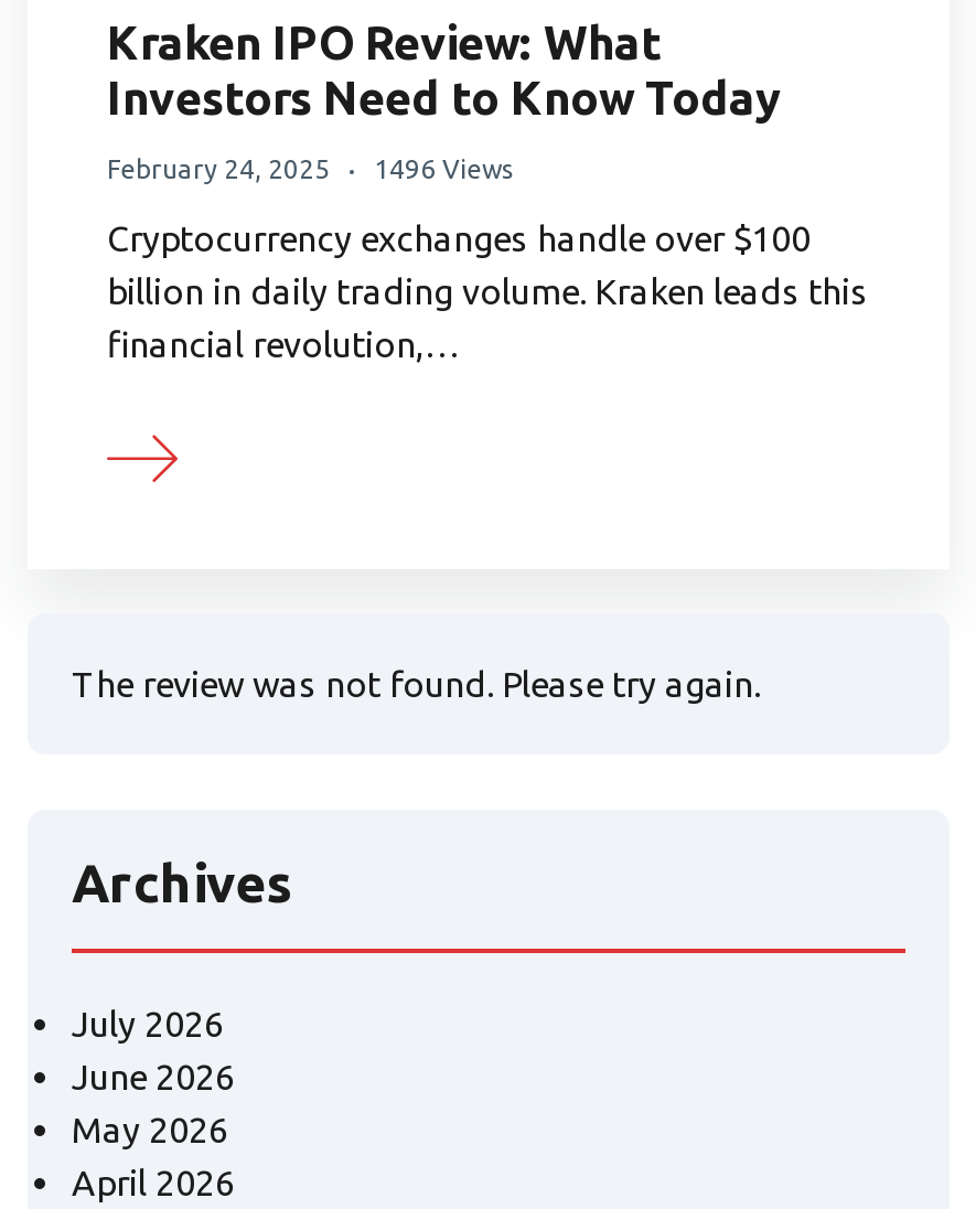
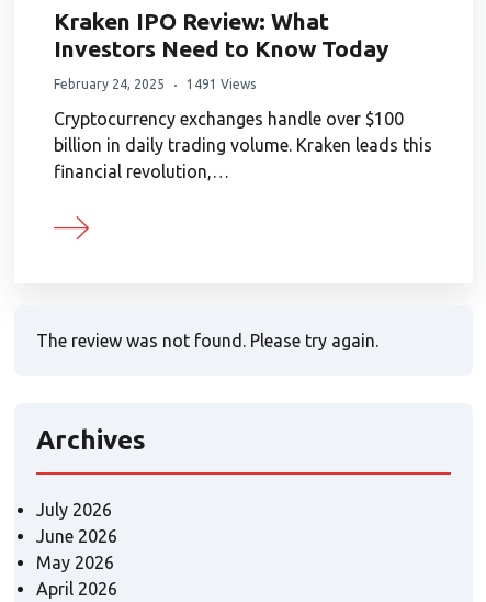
[107,155,513,183] February 24, 2025 1496 Views -> [54,77,256,91] February 24, 2025 1491 Views

